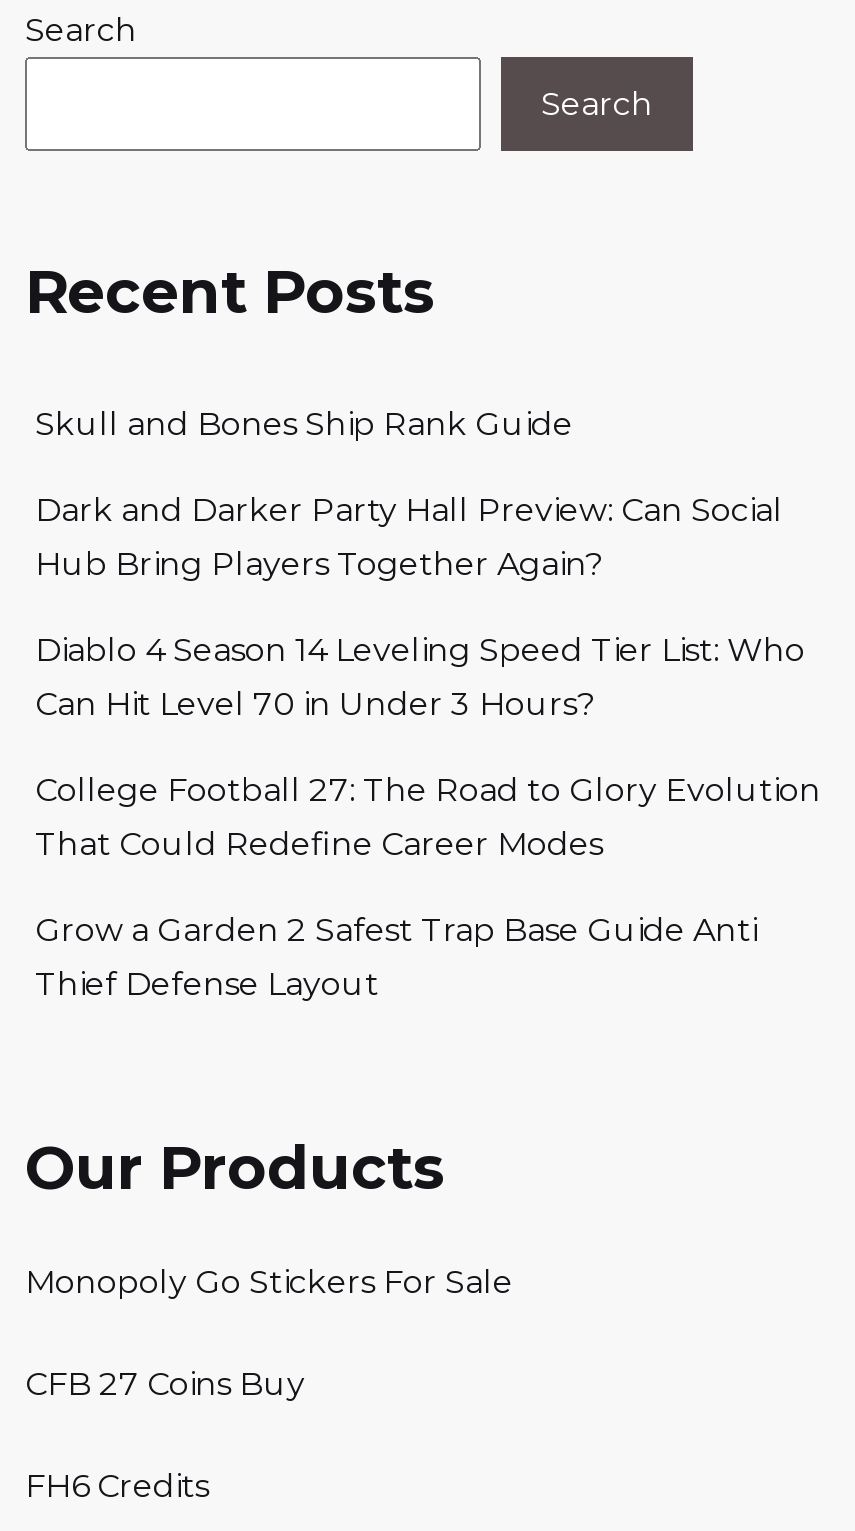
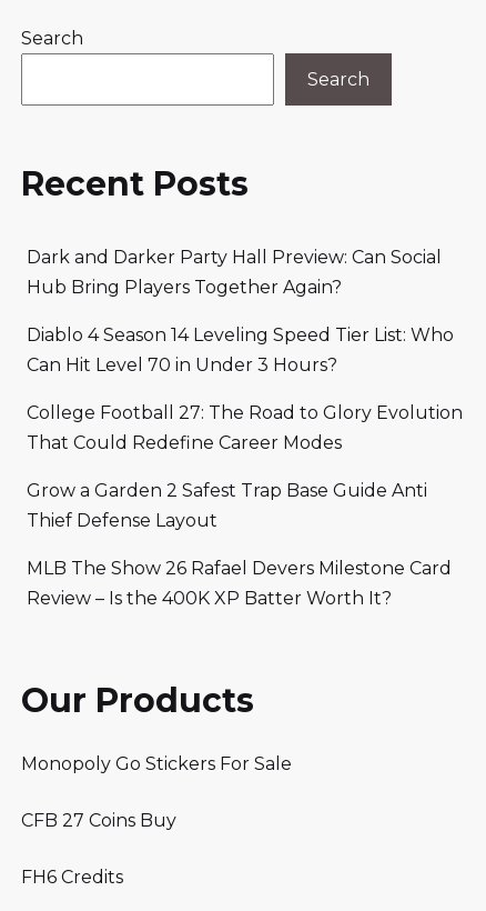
[35,404,573,442] Skull and Bones Ship Rank Guide -> none
moved [35,490,821,1002] -> [27,246,463,530]: Dark and Darker Party Hall Preview: Can Social | Hub Bring Players Together Again? | Diablo 4 Season 14 Leveling Speed Tier List: Who | Can Hit Level 70 in Under 3 Hours? | College Football 27: The Road to Glory Evolution | That Could Redefine Career Modes | Grow a Garden 2 Safest Trap Base Guide Anti | Thief Defense Layout
none -> [27,557,452,608] MLB The Show 26 Rafael Devers Milestone Card | Review – Is the 400K XP Batter Worth It?

